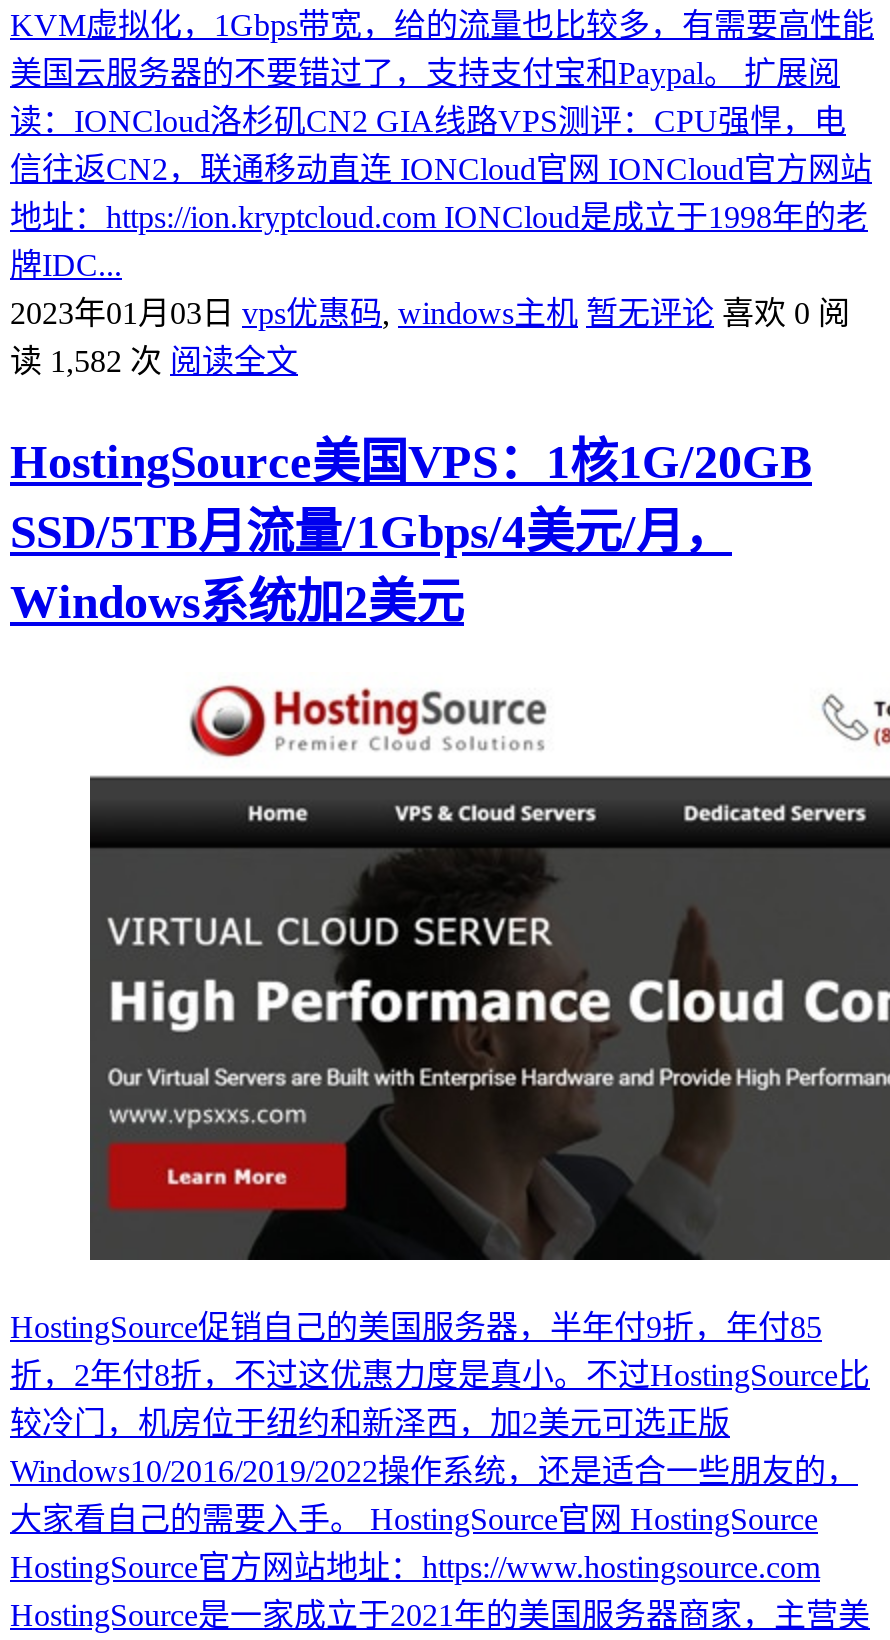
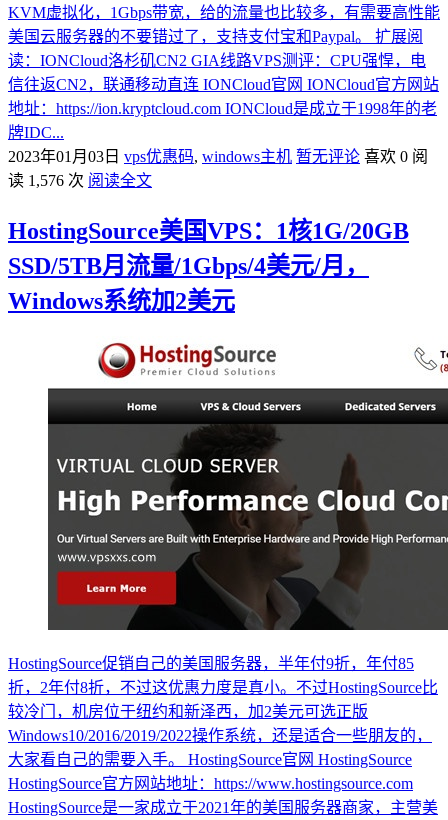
[10,344,298,378] 读 1,582 次 阅读全文 -> [8,172,152,189] 读 1,576 次 阅读全文

